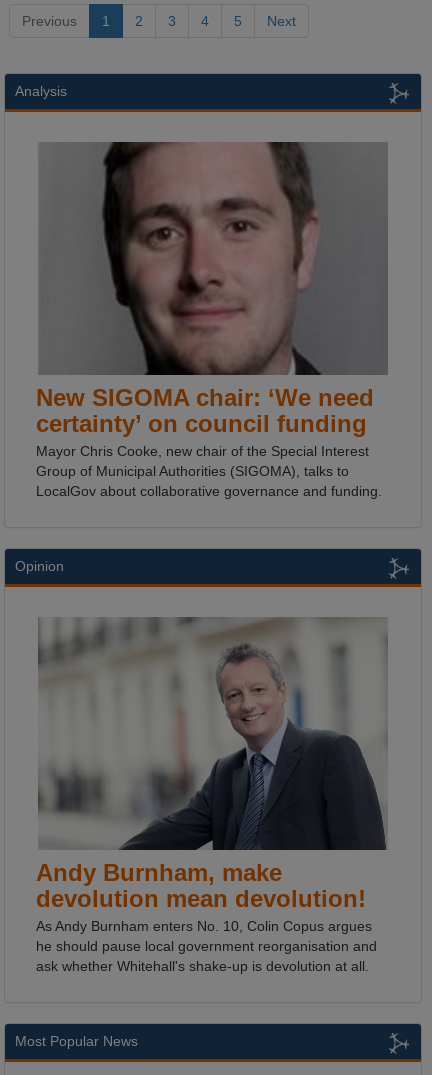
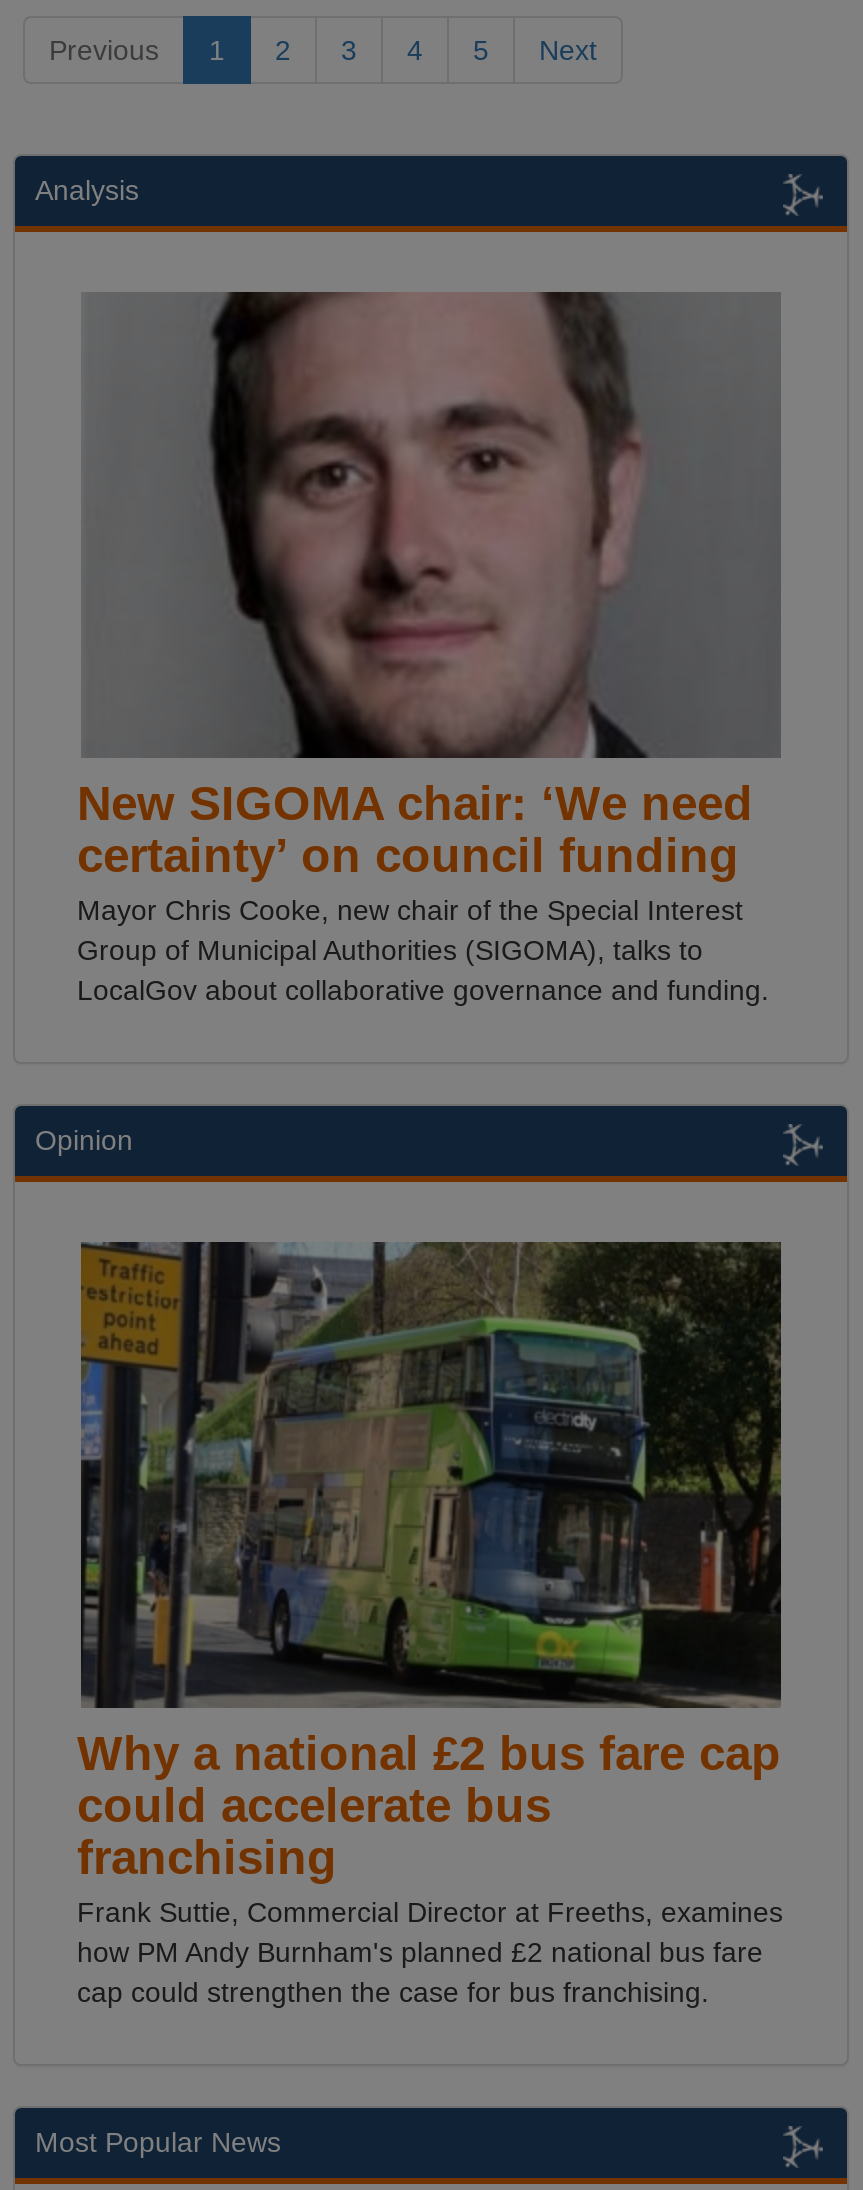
[36,616,388,974] [image] | Andy Burnham, make | devolution mean devolution! | As Andy Burnham enters No. 10, Colin Copus argues | he should pause local government reorganisation and | ask whether Whitehall's shake-up is devolution at all. -> [77,1240,783,2008] [image] | Why a national £2 bus fare cap | could accelerate bus | franchising | Frank Suttie, Commercial Director at Freeths, examines | how PM Andy Burnham's planned £2 national bus fare | cap could strengthen the case for bus franchising.

